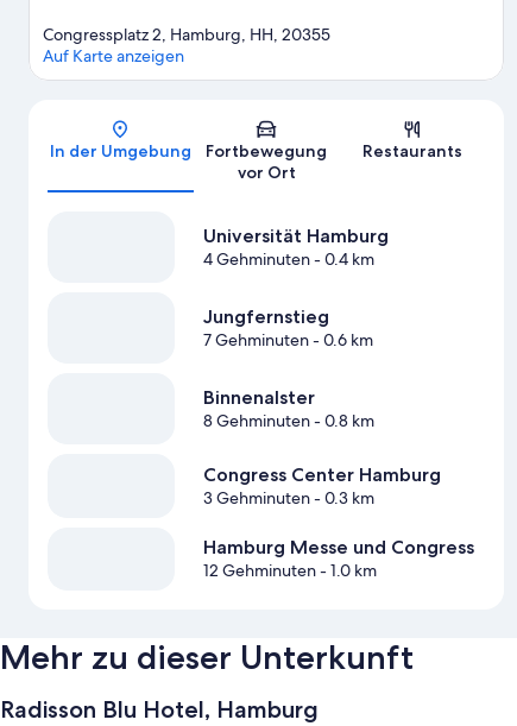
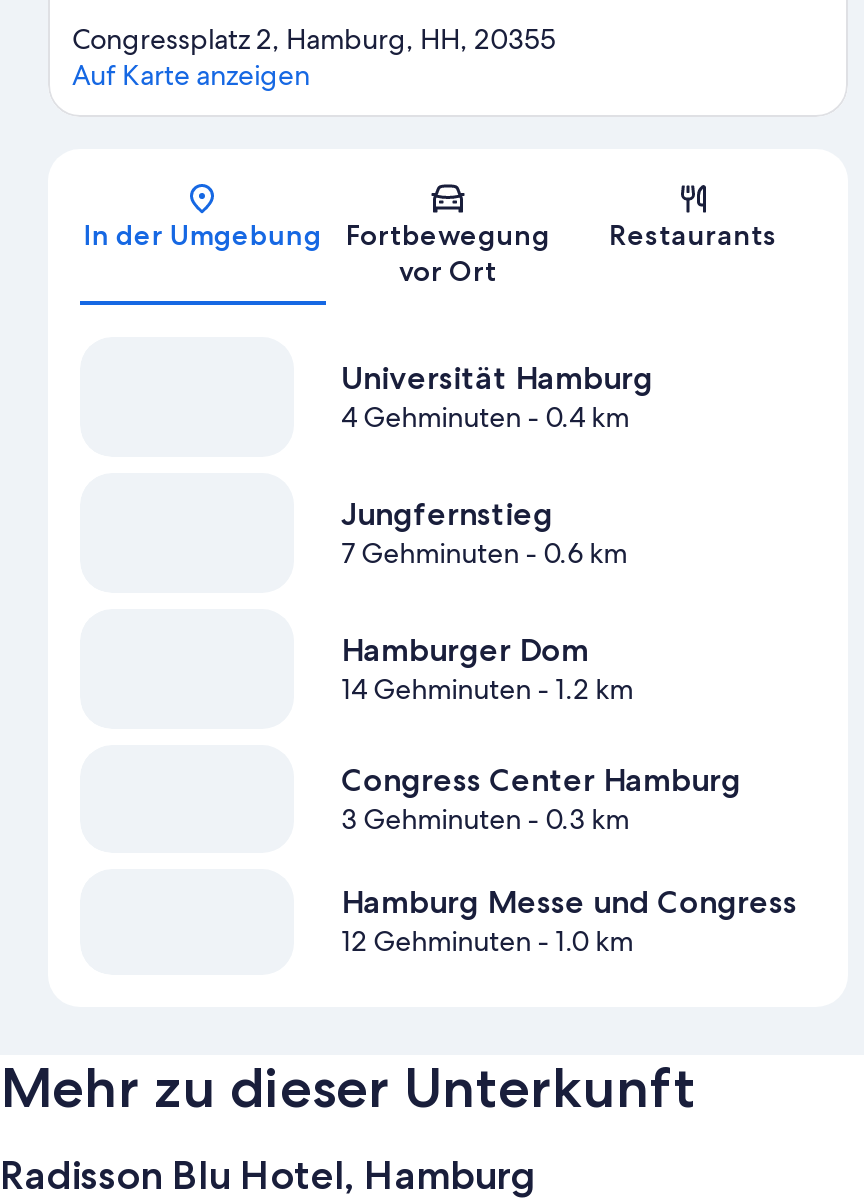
[203,387,374,432] Binnenalster | 8 Gehminuten - 0.8 km -> [341,632,633,708] Hamburger Dom | 14 Gehminuten - 1.2 km

